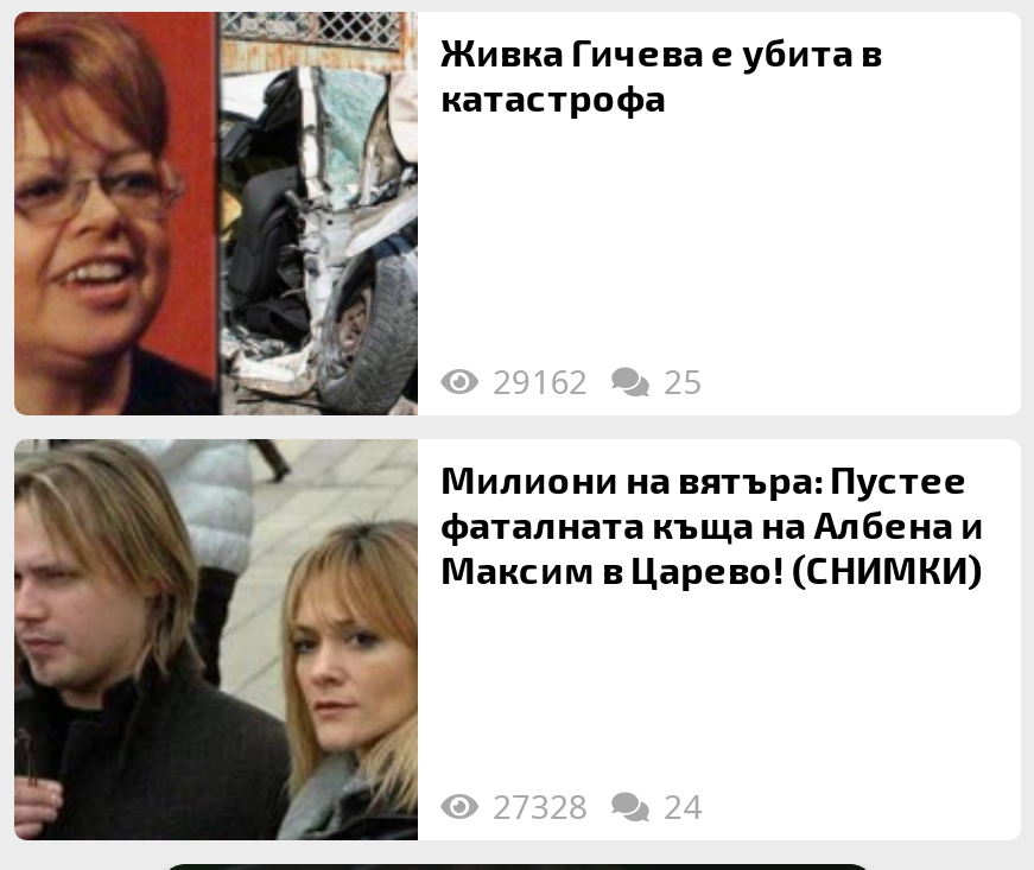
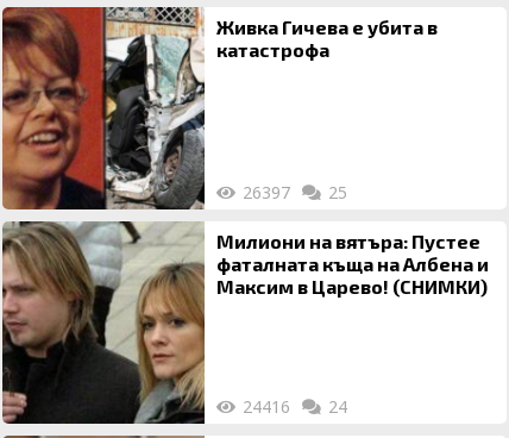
[483,357,702,402] 29162 25 -> [237,181,347,204] 26397 25
[483,784,702,829] 27328 24 -> [237,395,347,417] 24416 24

